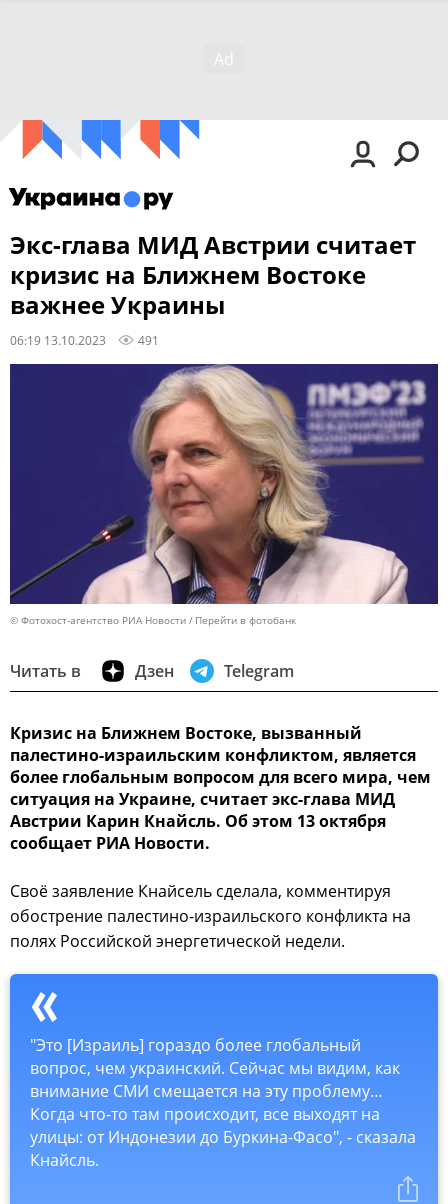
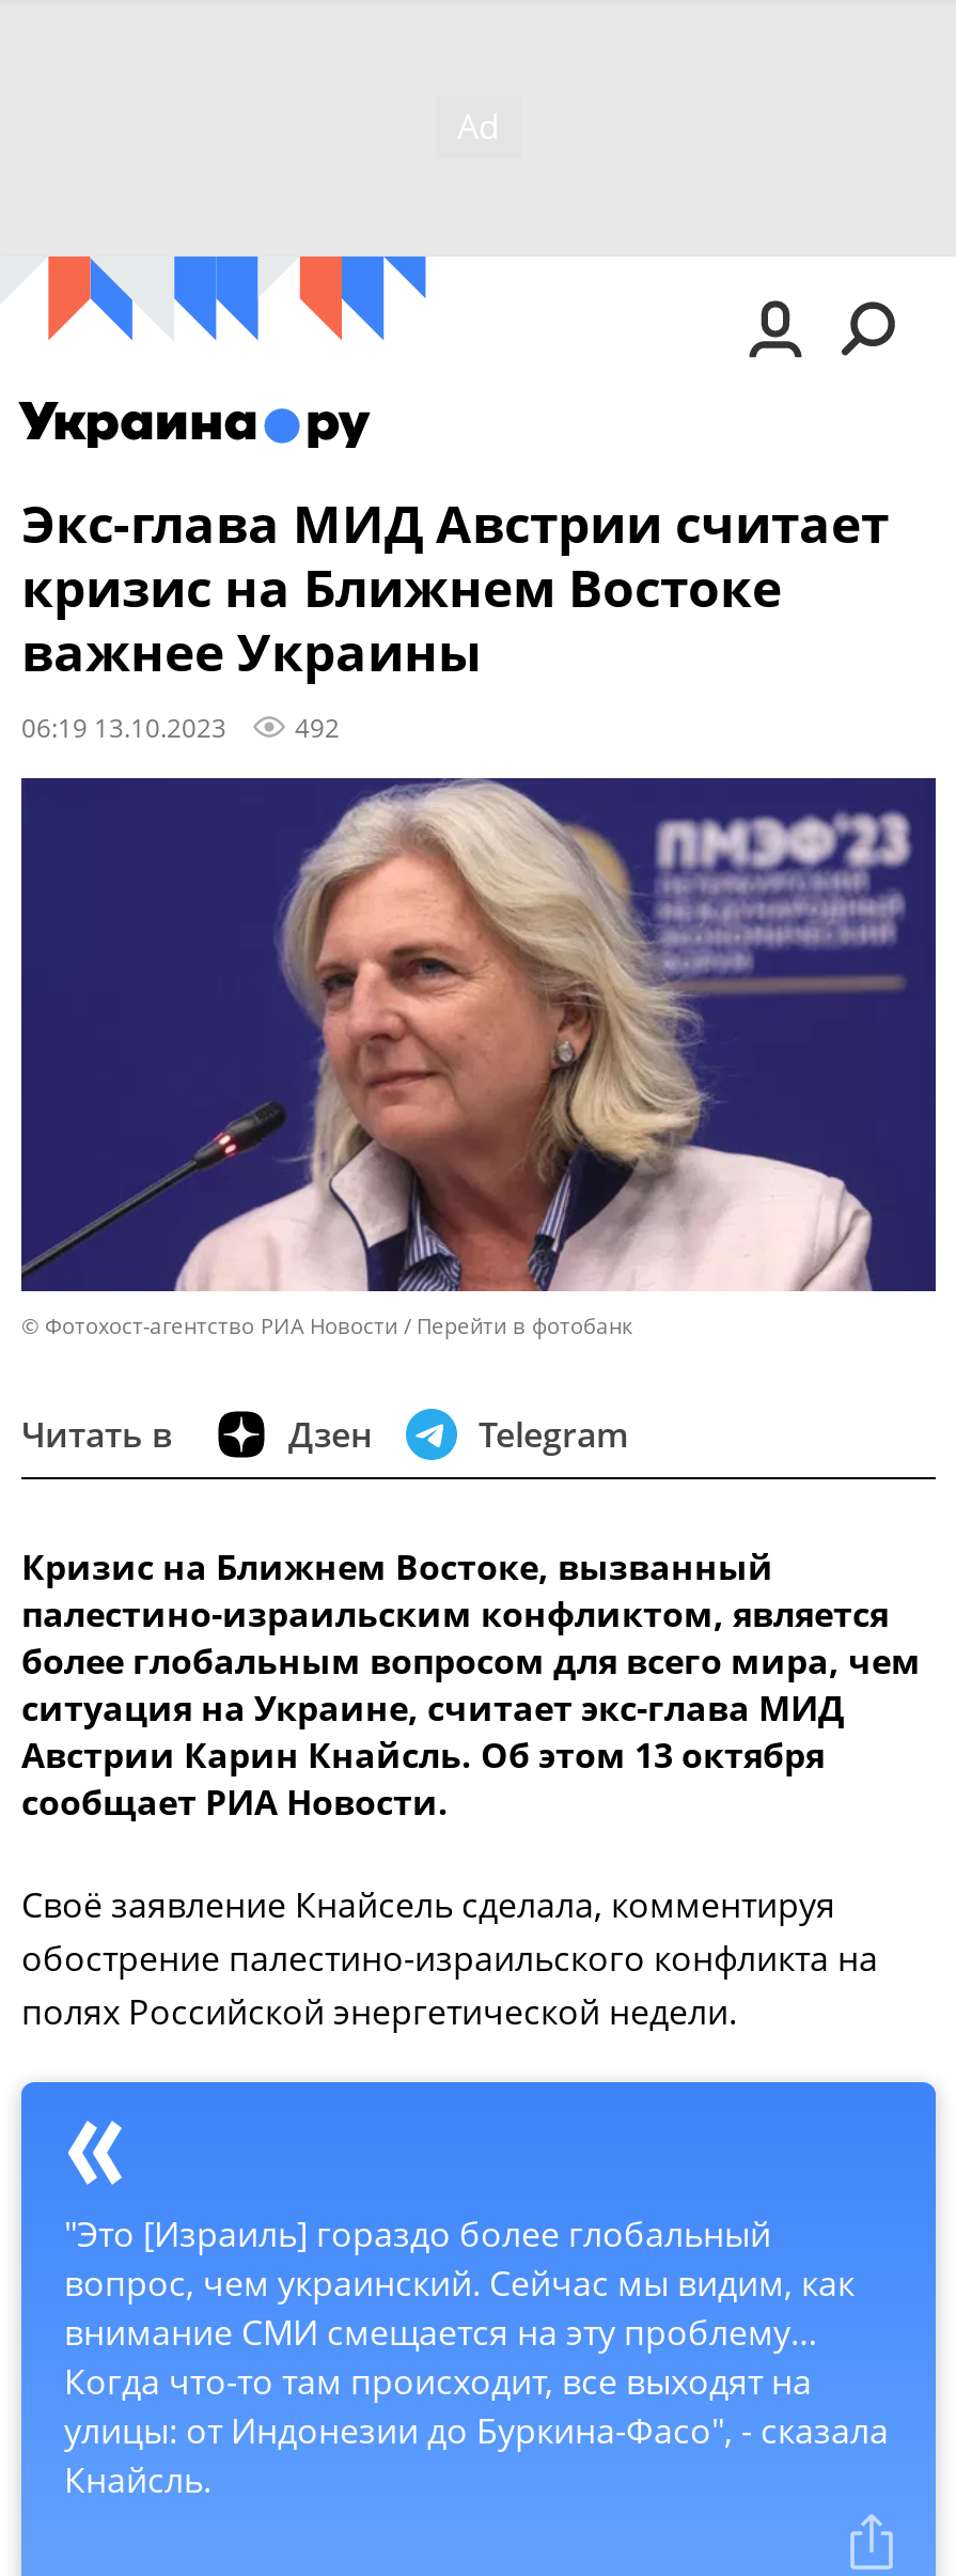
[10,332,159,348] 06:19 13.10.2023 491 -> [21,710,340,744] 06:19 13.10.2023 492

